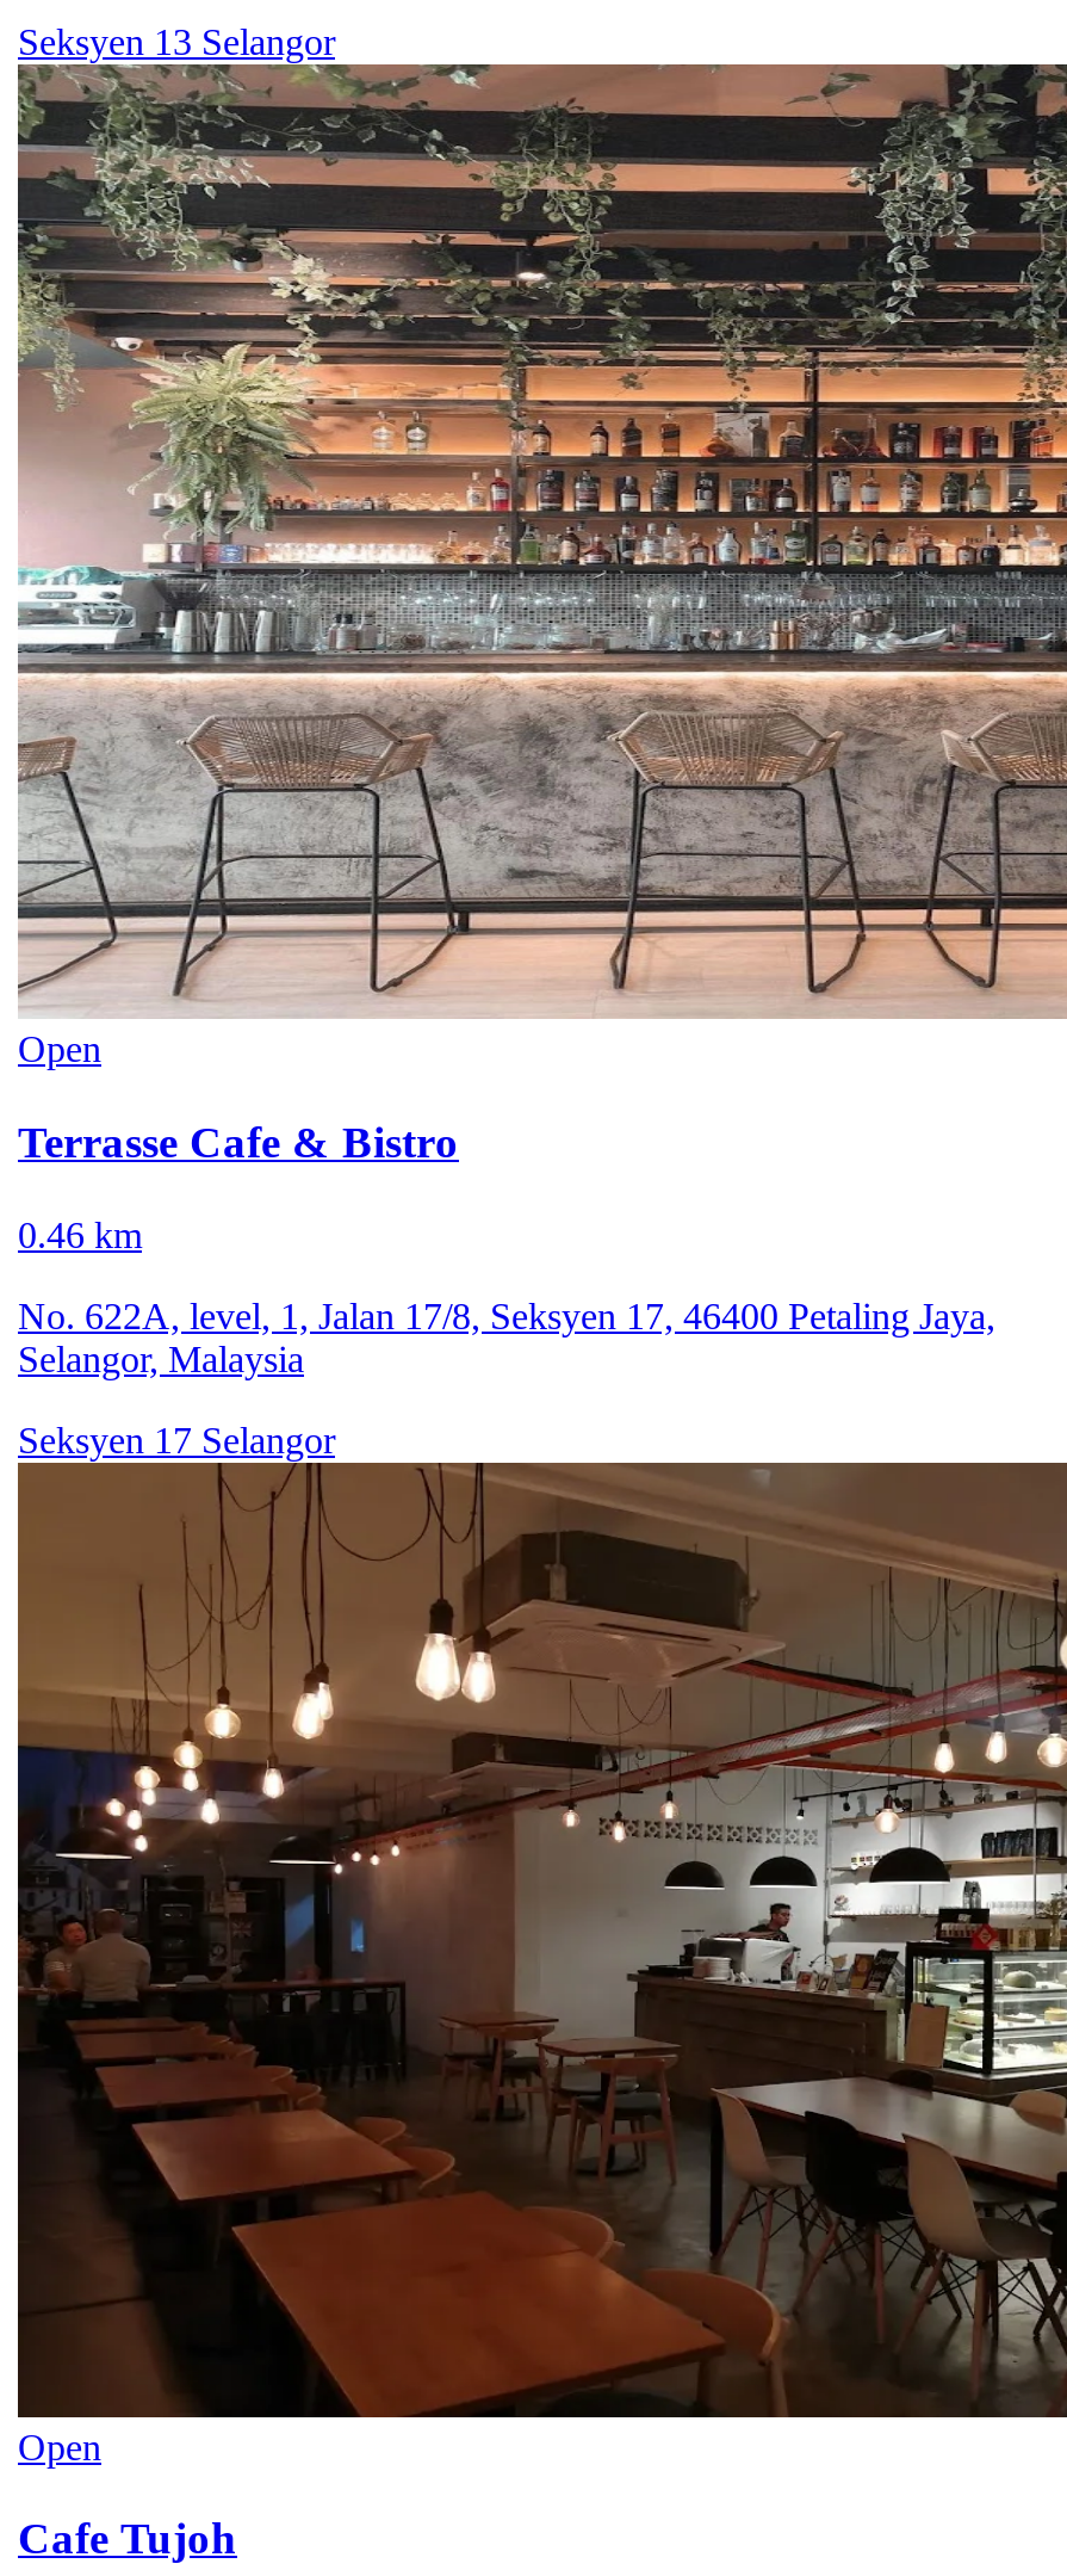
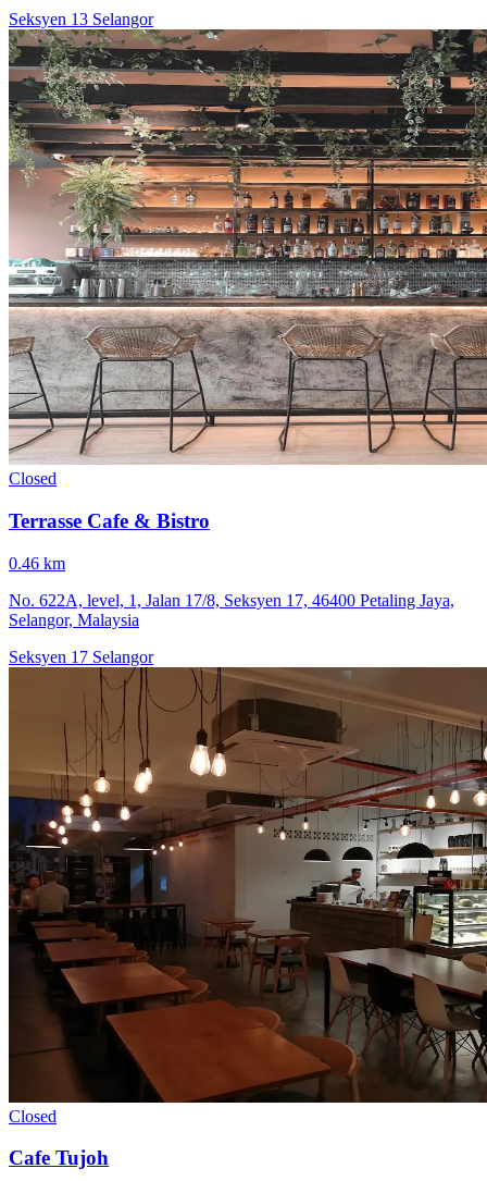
[18,1029,101,1070] Open -> [9,469,57,488] Closed
[18,2426,101,2466] Open -> [9,1107,57,1125] Closed

